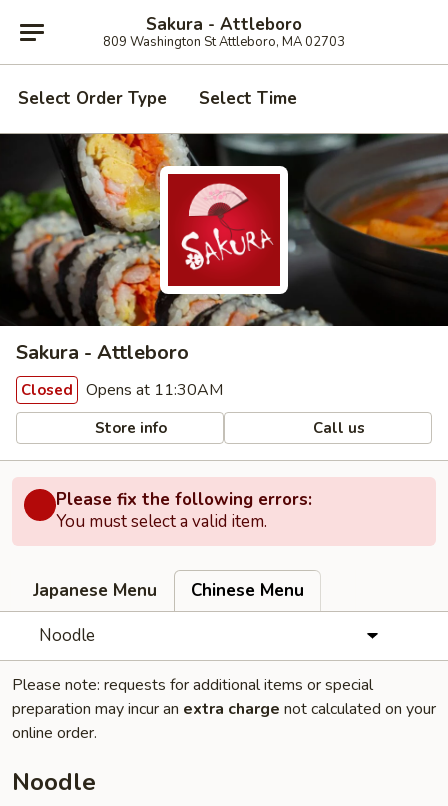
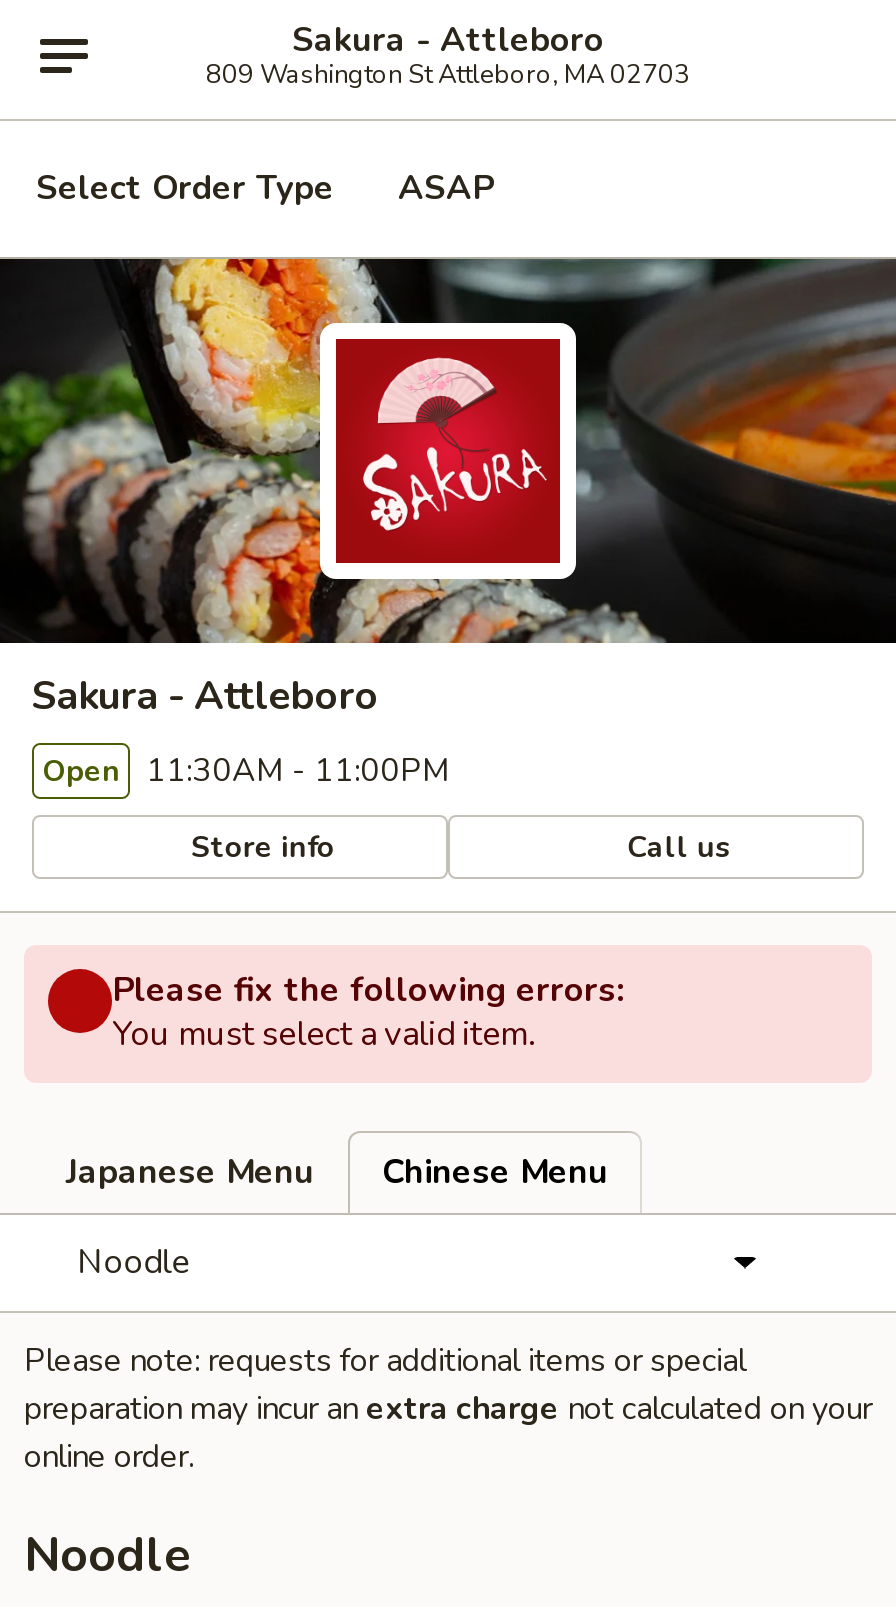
[199,87,297,110] Select Time -> [398,165,494,211] ASAP
[21,379,223,401] Closed Opens at 11:30AM -> [42,749,450,793] Open 11:30AM - 11:00PM

